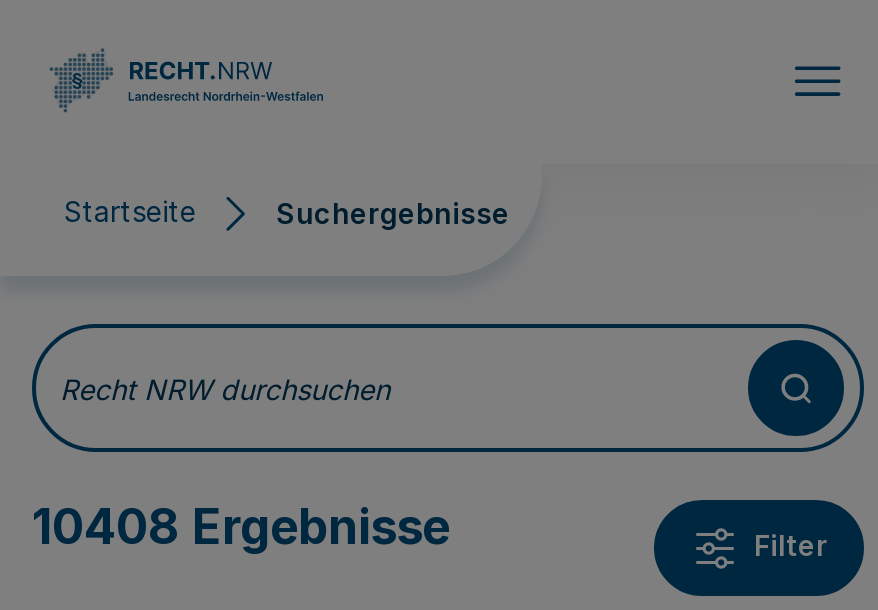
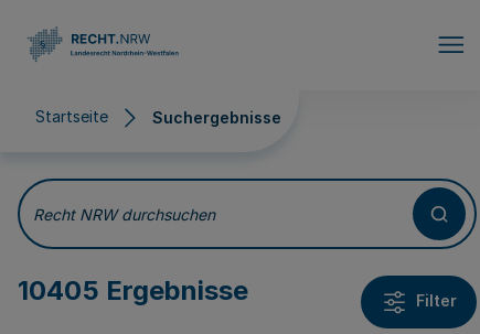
[32,498,450,556] 10408 Ergebnisse -> [18,274,248,306] 10405 Ergebnisse

